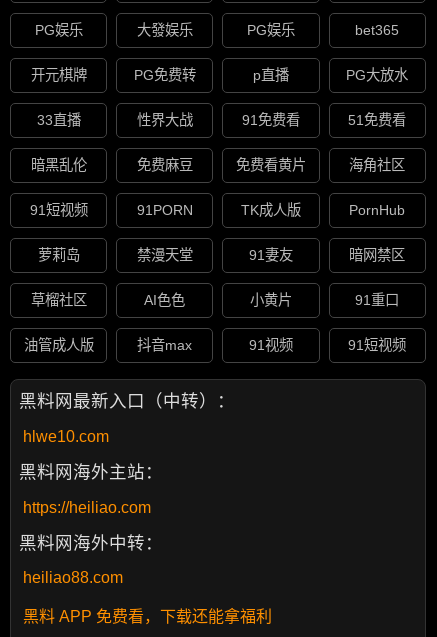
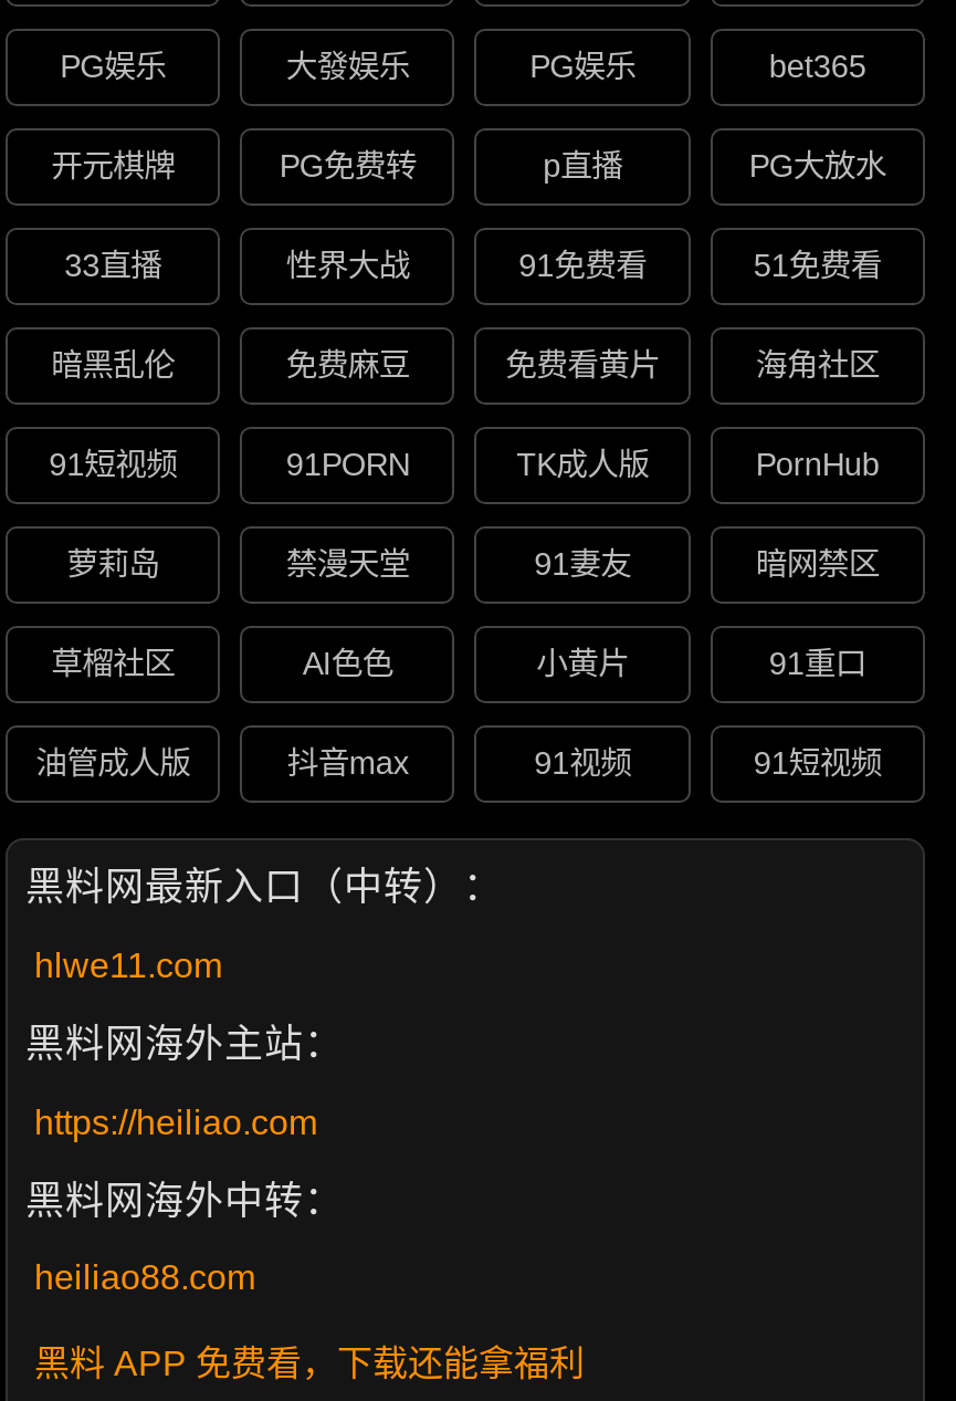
[23,428,109,445] hlwe10.com -> [34,946,222,984] hlwe11.com

